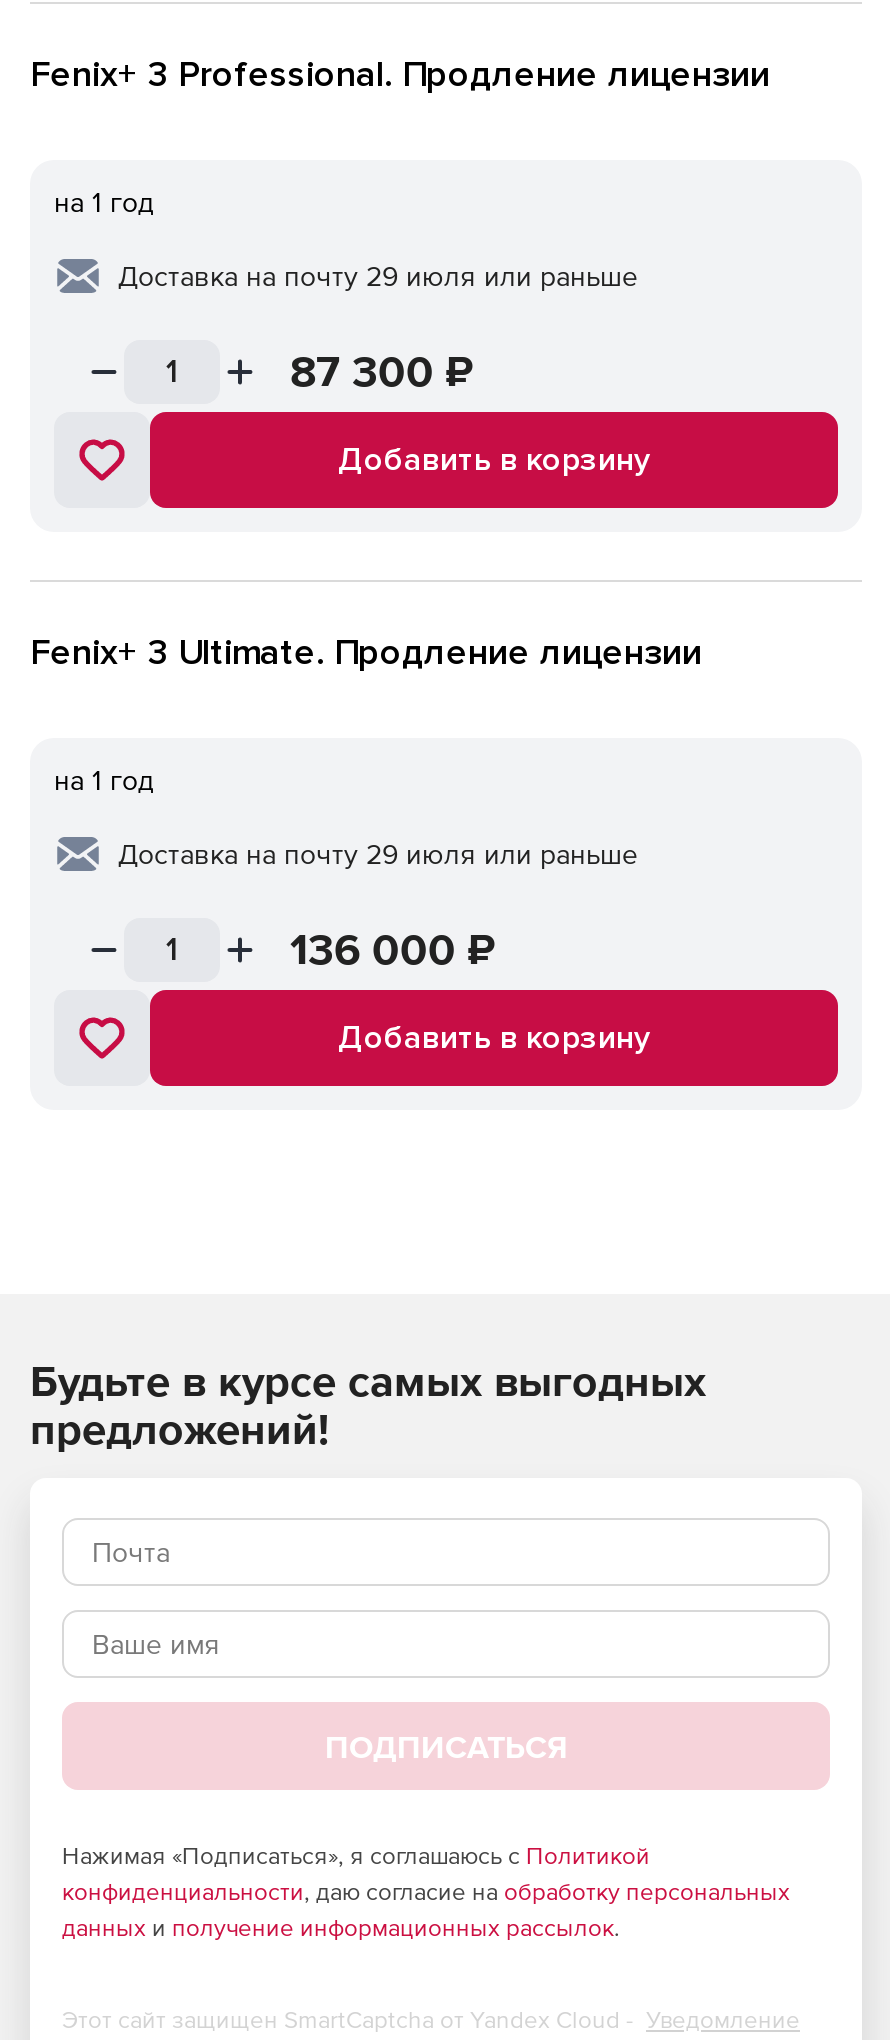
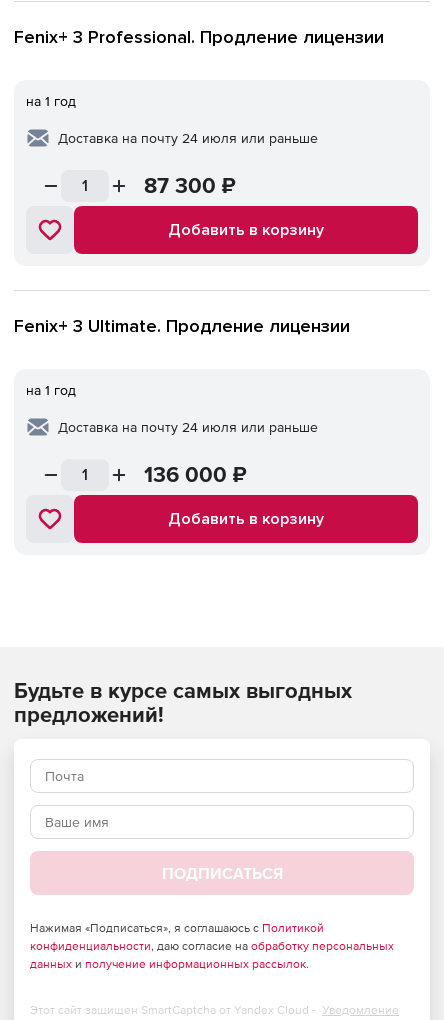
[118,260,638,292] Доставка на почту 29 июля или раньше -> [58,130,318,146] Доставка на почту 24 июля или раньше
[118,838,638,870] Доставка на почту 29 июля или раньше -> [58,419,318,435] Доставка на почту 24 июля или раньше

